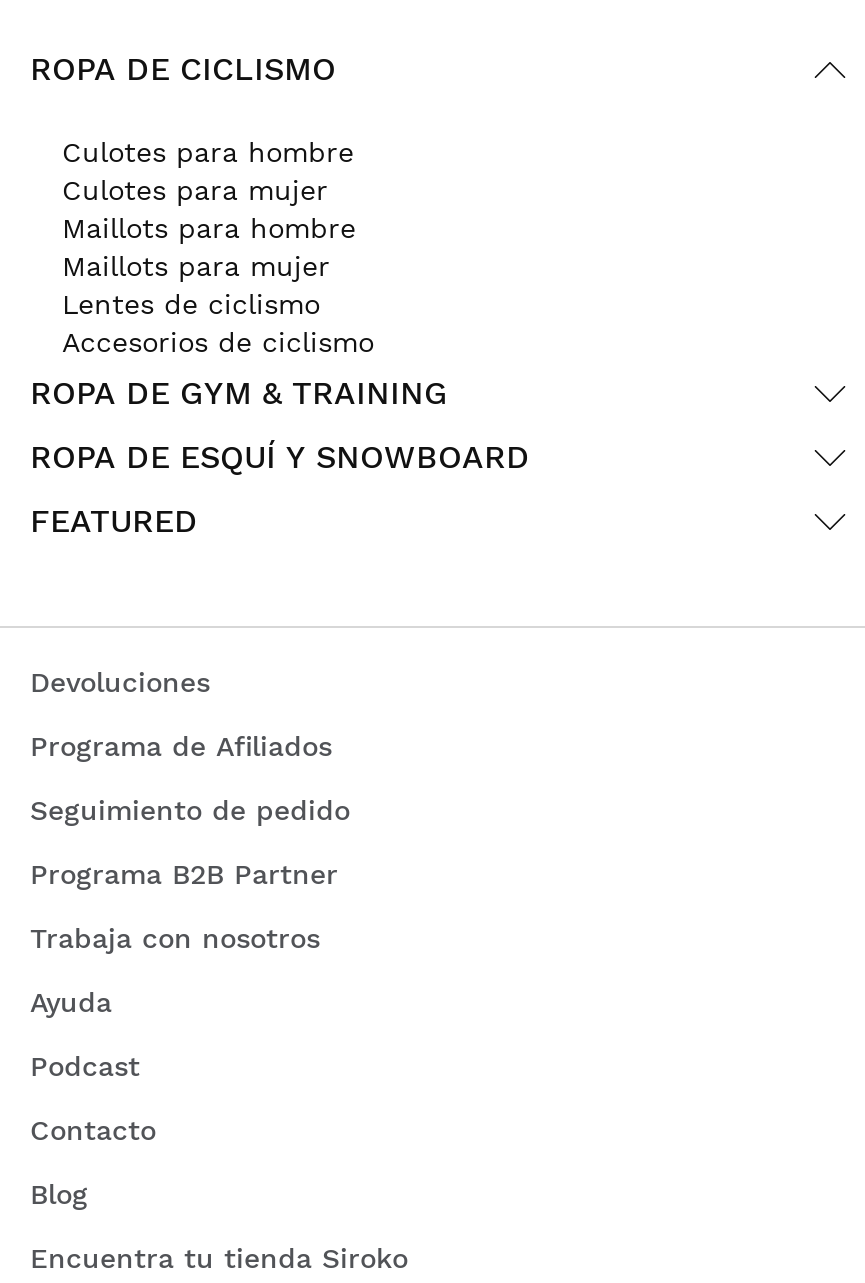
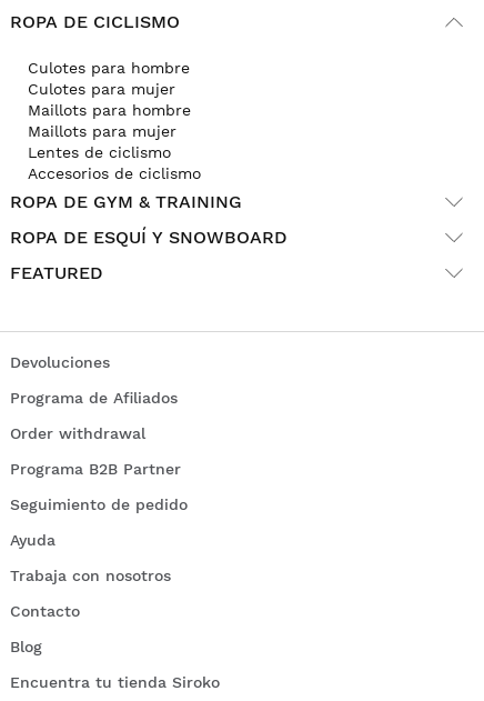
none -> [10,424,145,442] Order withdrawal
moved [30,794,350,826] -> [10,495,188,513]: Seguimiento de pedido
moved [30,922,320,954] -> [10,566,171,584]: Trabaja con nosotros
[30,1050,140,1082] Podcast -> none

